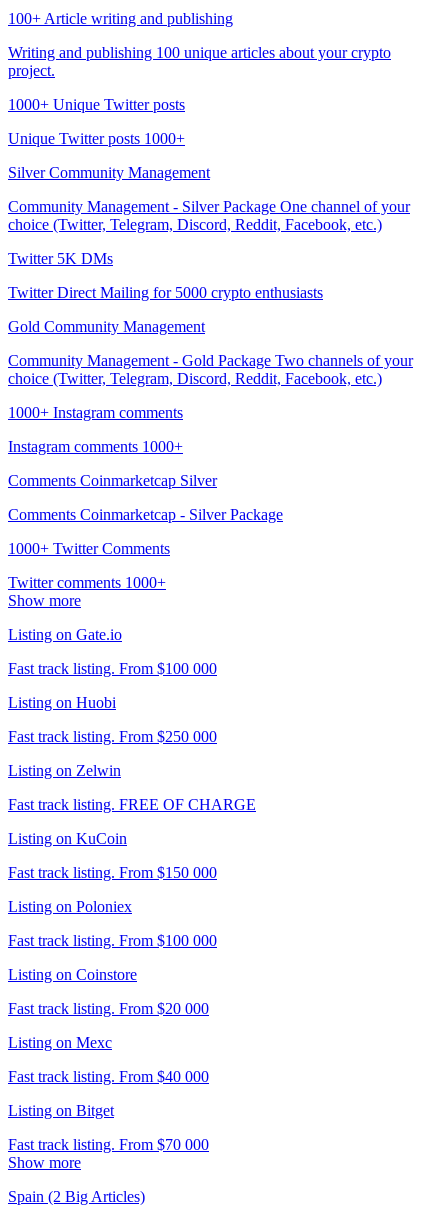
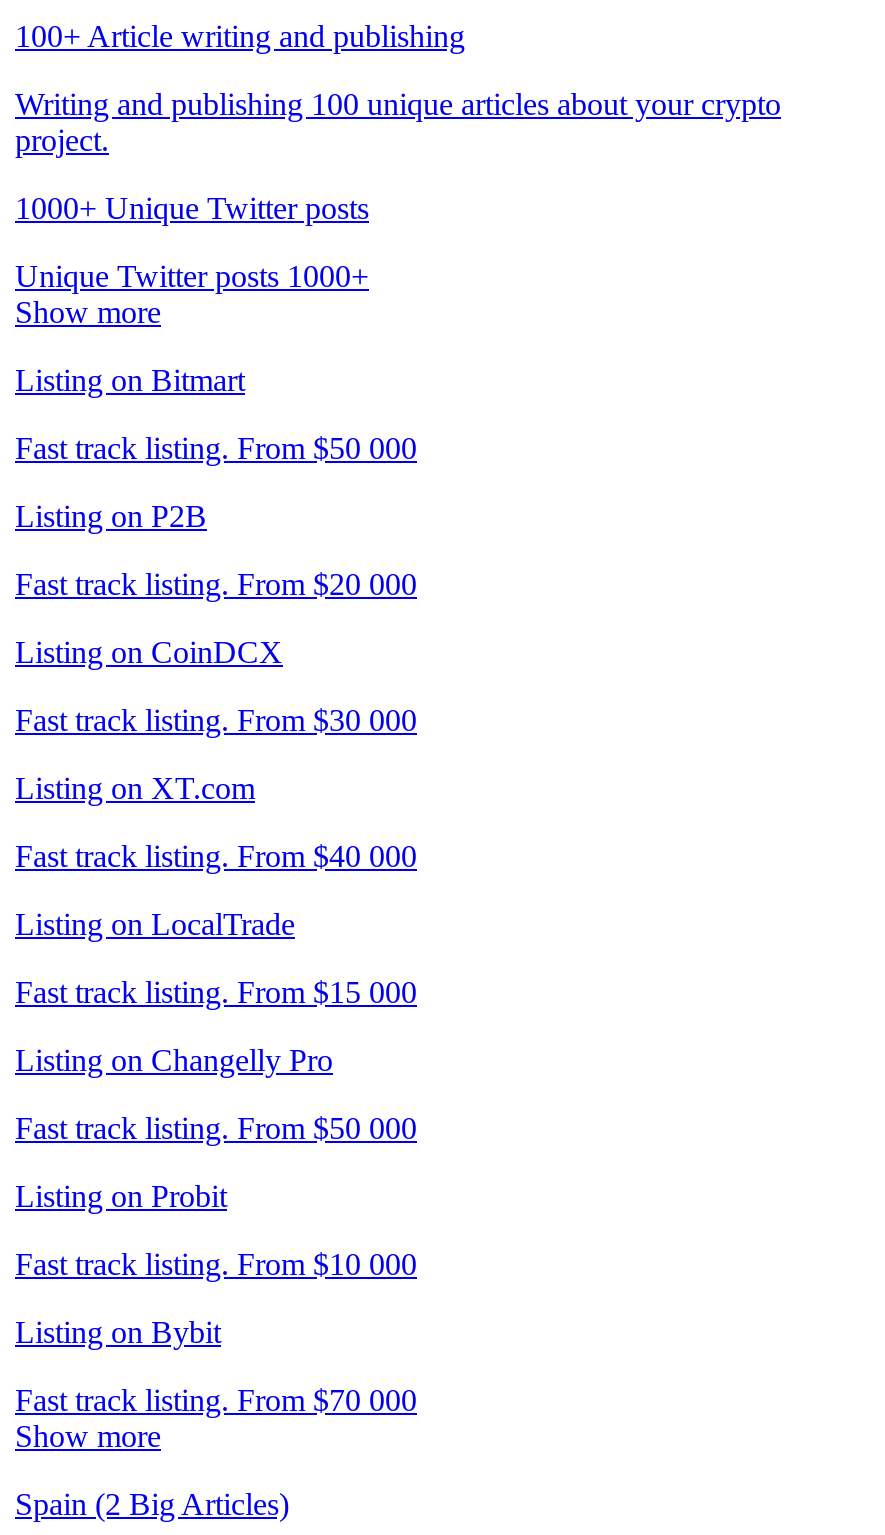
[8,164,413,591] Silver Community Management | Community Management - Silver Package One channel of your | choice (Twitter, Telegram, Discord, Reddit, Facebook, etc.) | Twitter 5K DMs | Twitter Direct Mailing for 5000 crypto enthusiasts | Gold Community Management | Community Management - Gold Package Two channels of your | choice (Twitter, Telegram, Discord, Reddit, Facebook, etc.) | 1000+ Instagram comments | Instagram comments 1000+ | Comments Coinmarketcap Silver | Comments Coinmarketcap - Silver Package | 1000+ Twitter Comments | Twitter comments 1000+ -> none
[8,626,256,983] Listing on Gate.io | Fast track listing. From $100 000 | Listing on Huobi | Fast track listing. From $250 000 | Listing on Zelwin | Fast track listing. FREE OF CHARGE | Listing on KuCoin | Fast track listing. From $150 000 | Listing on Poloniex | Fast track listing. From $100 000 | Listing on Coinstore -> [15,363,417,533] Listing on Bitmart | Fast track listing. From $50 000 | Listing on P2B
moved [8,1000,209,1017] -> [15,567,417,601]: Fast track listing. From $20 000
[8,1034,112,1051] Listing on Mexc -> [15,635,417,805] Listing on CoinDCX | Fast track listing. From $30 000 | Listing on XT.com
moved [8,1068,209,1085] -> [15,839,417,873]: Fast track listing. From $40 000
[8,1102,114,1119] Listing on Bitget -> [15,907,417,1349] Listing on LocalTrade | Fast track listing. From $15 000 | Listing on Changelly Pro | Fast track listing. From $50 000 | Listing on Probit | Fast track listing. From $10 000 | Listing on Bybit

